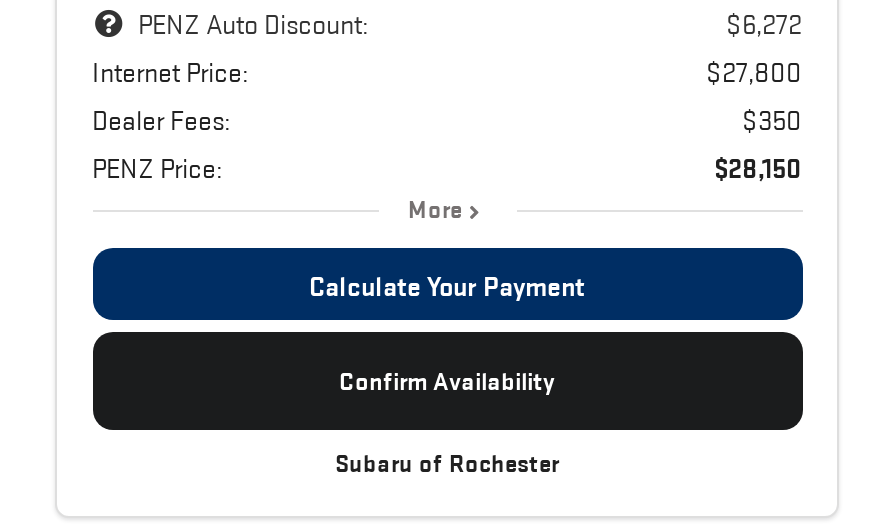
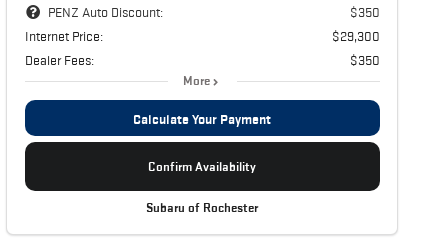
[726,8,802,40] $6,272 -> [349,4,379,20] $350
[706,56,802,88] $27,800 -> [331,28,379,44] $29,300
[92,152,802,184] PENZ Price: | $28,150 -> none

